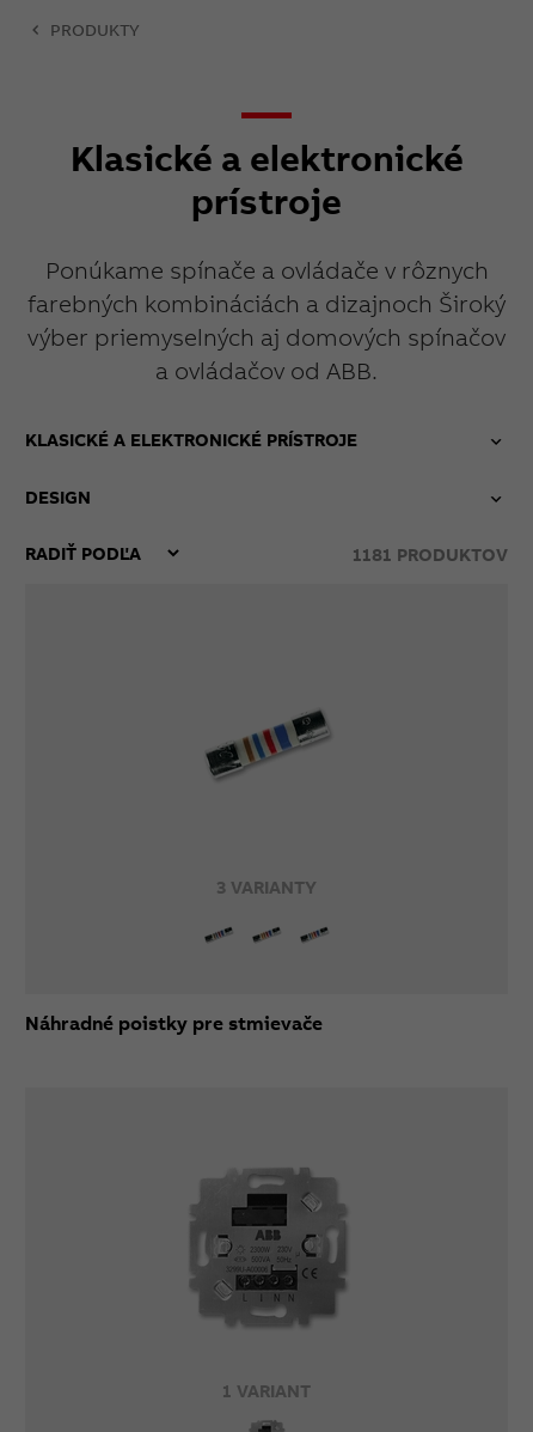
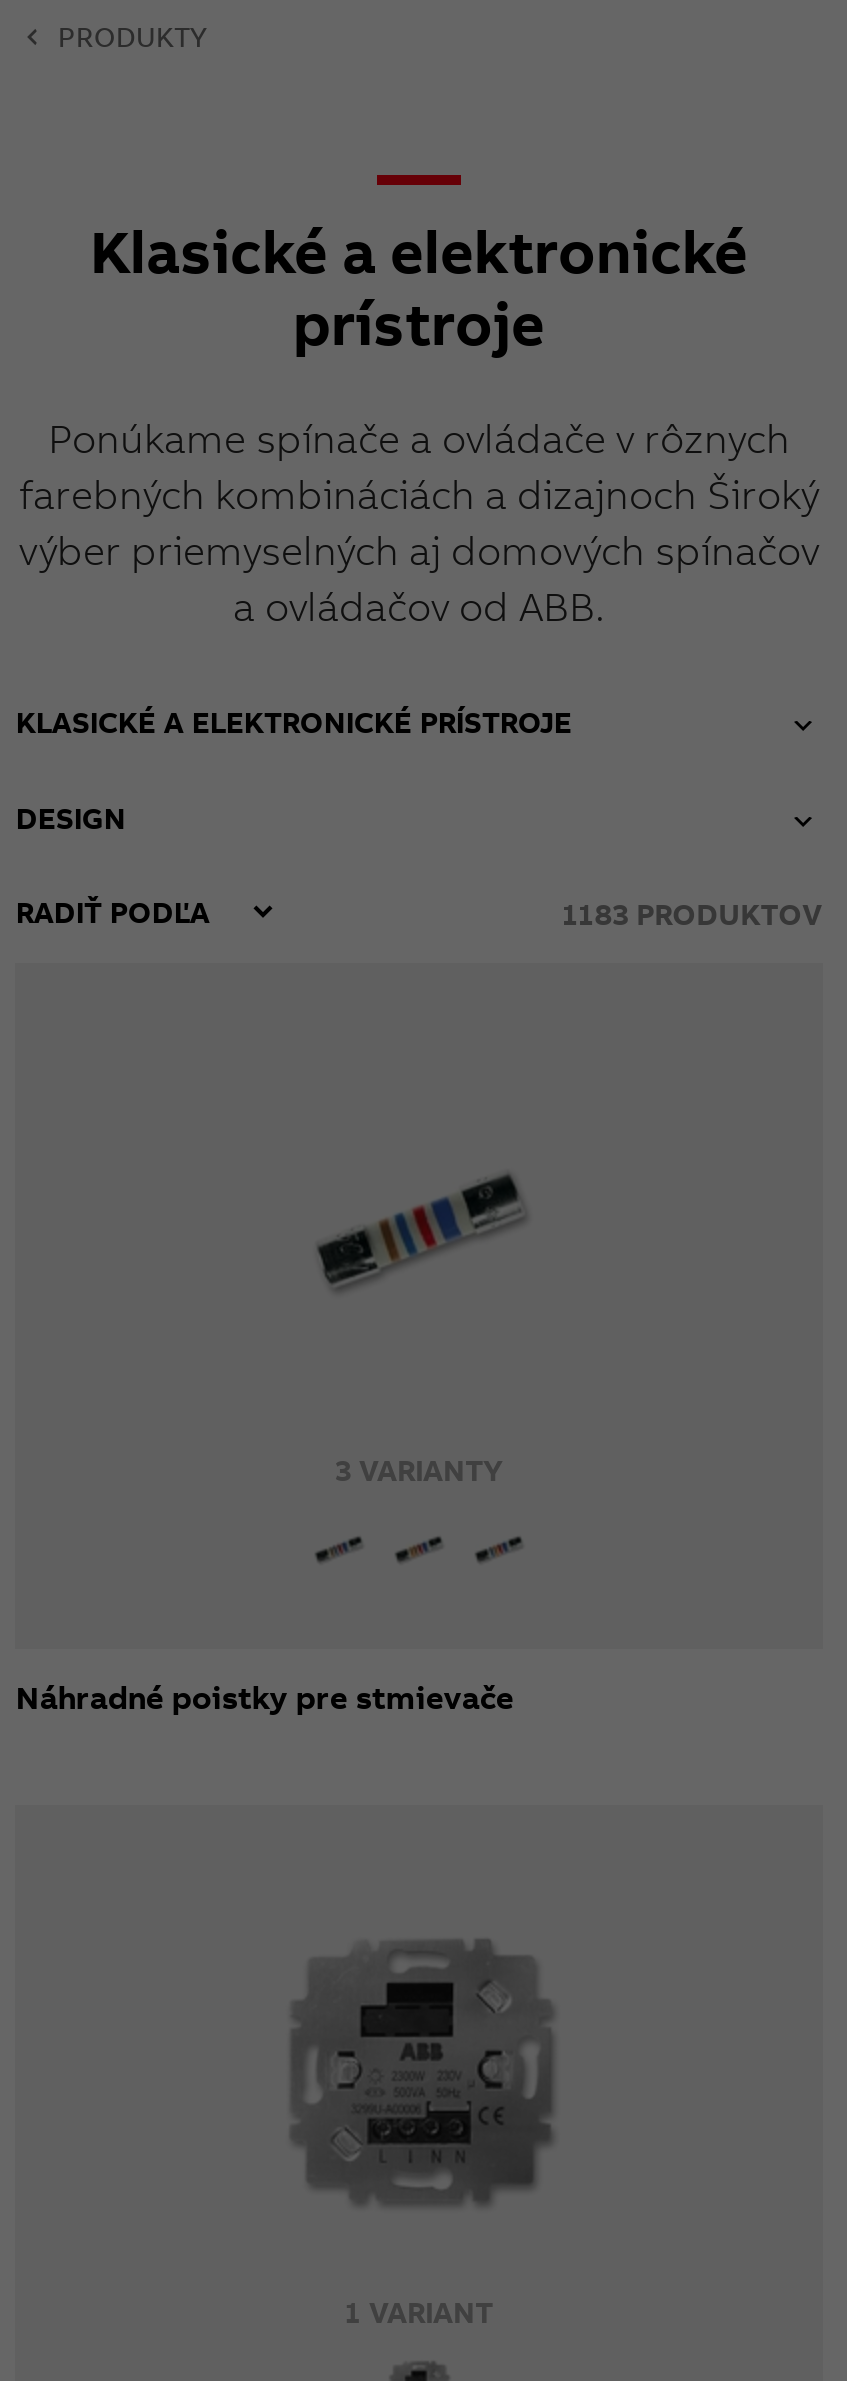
[352,543,507,566] 1181 PRODUKTOV -> [562,895,822,933] 1183 PRODUKTOV

